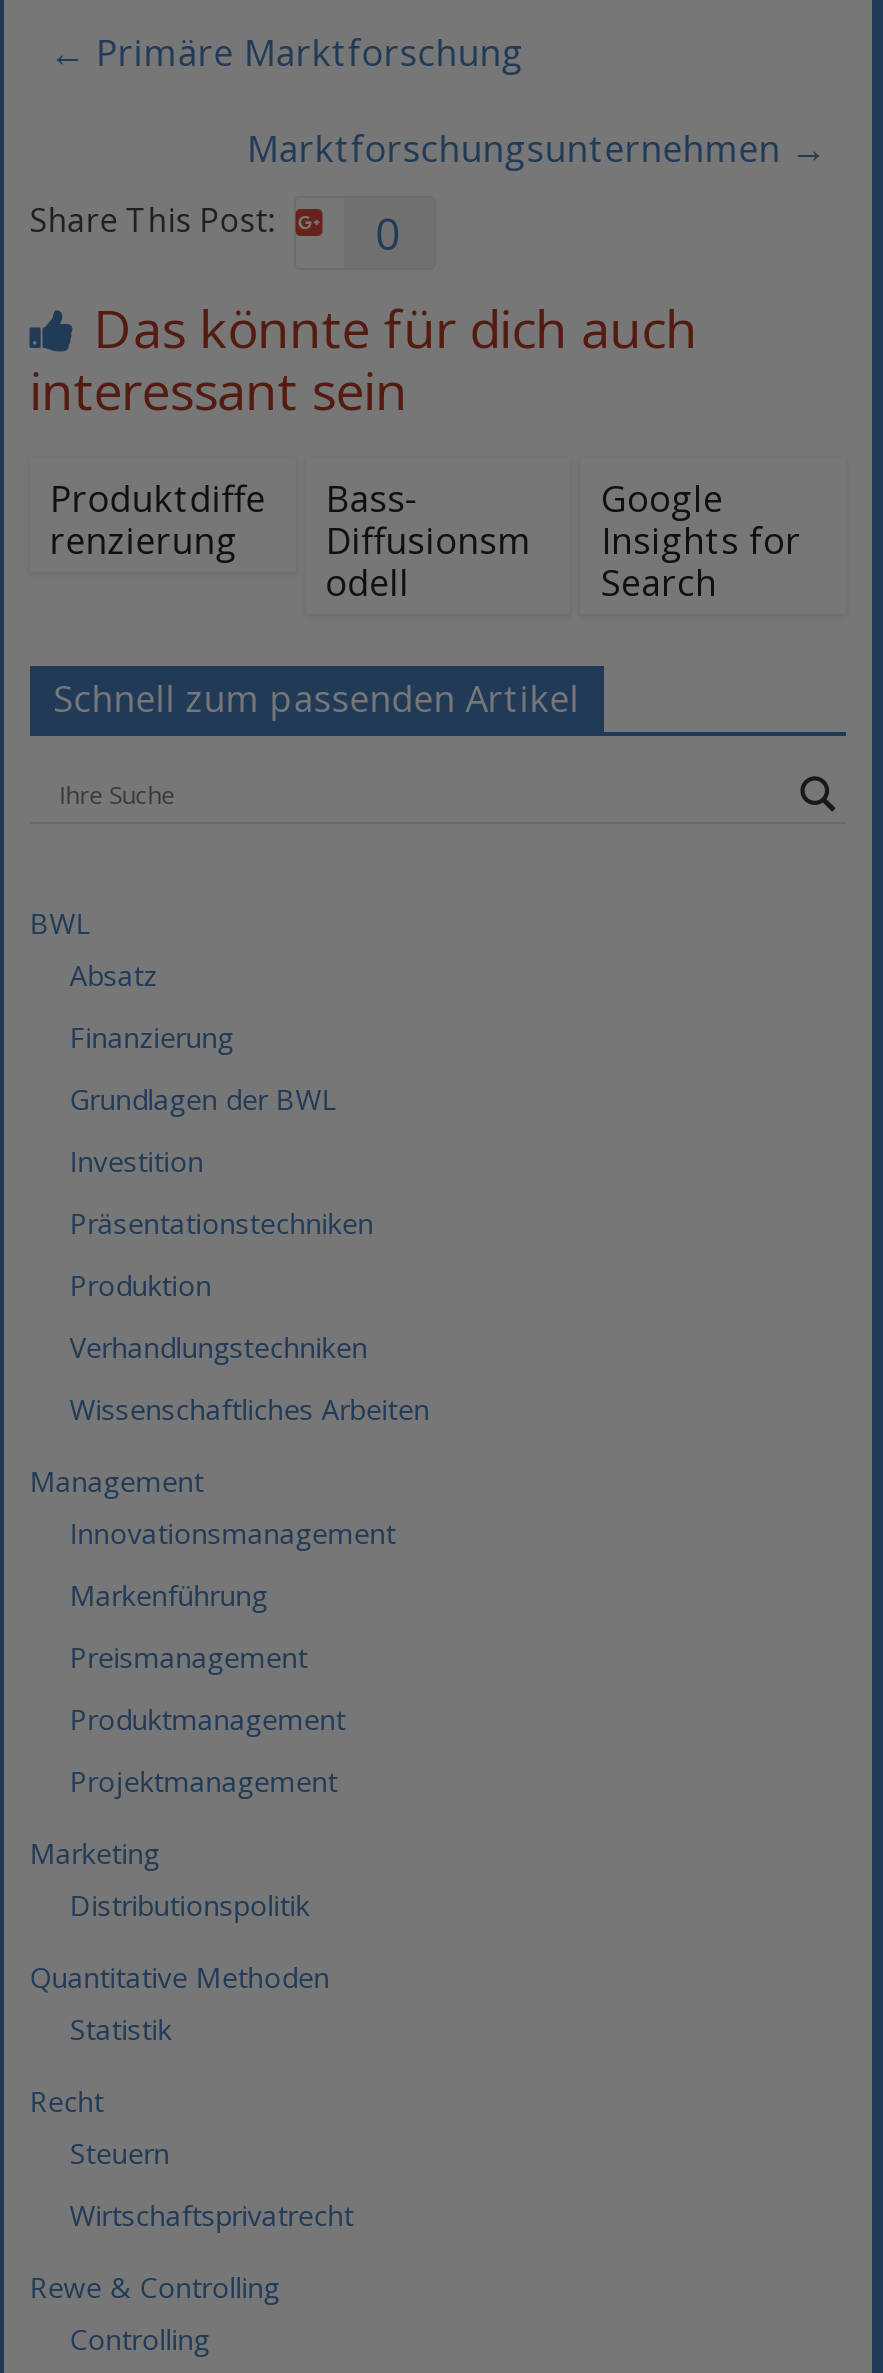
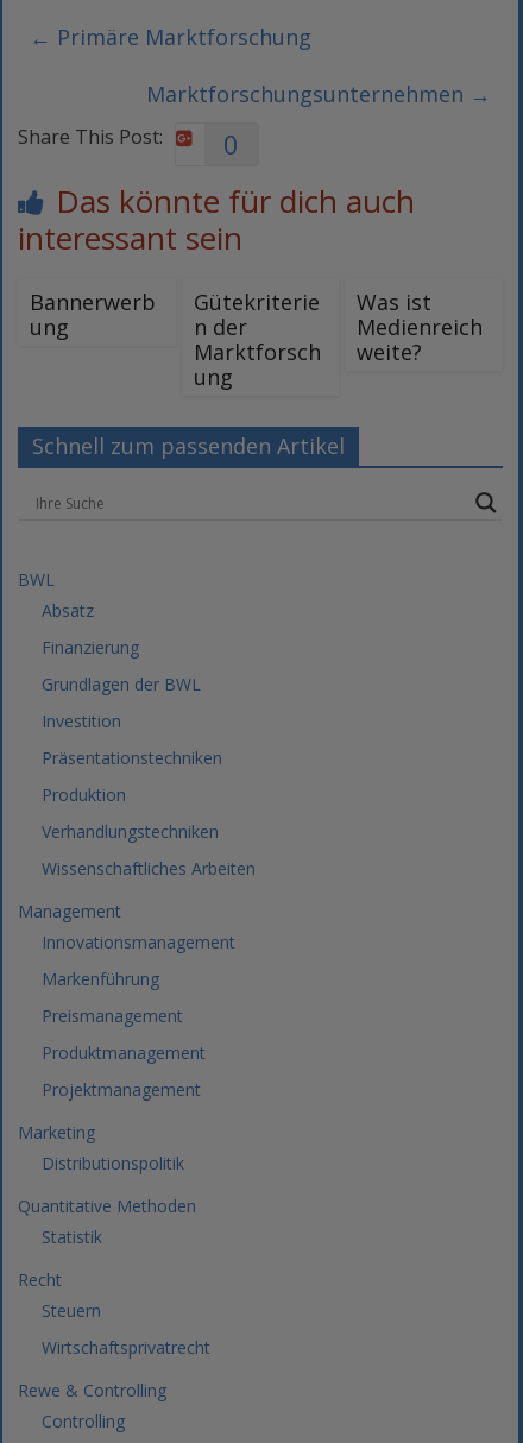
[50,474,266,564] Produktdiffe | renzierung -> [29,288,155,341] Bannerwerb | ung
[325,474,531,606] Bass- | Diffusionsm | odell -> [193,288,320,391] Gütekriterie | n der | Marktforsch | ung
[601,474,801,606] Google | Insights for | Search -> [357,288,483,366] Was ist | Medienreich | weite?

